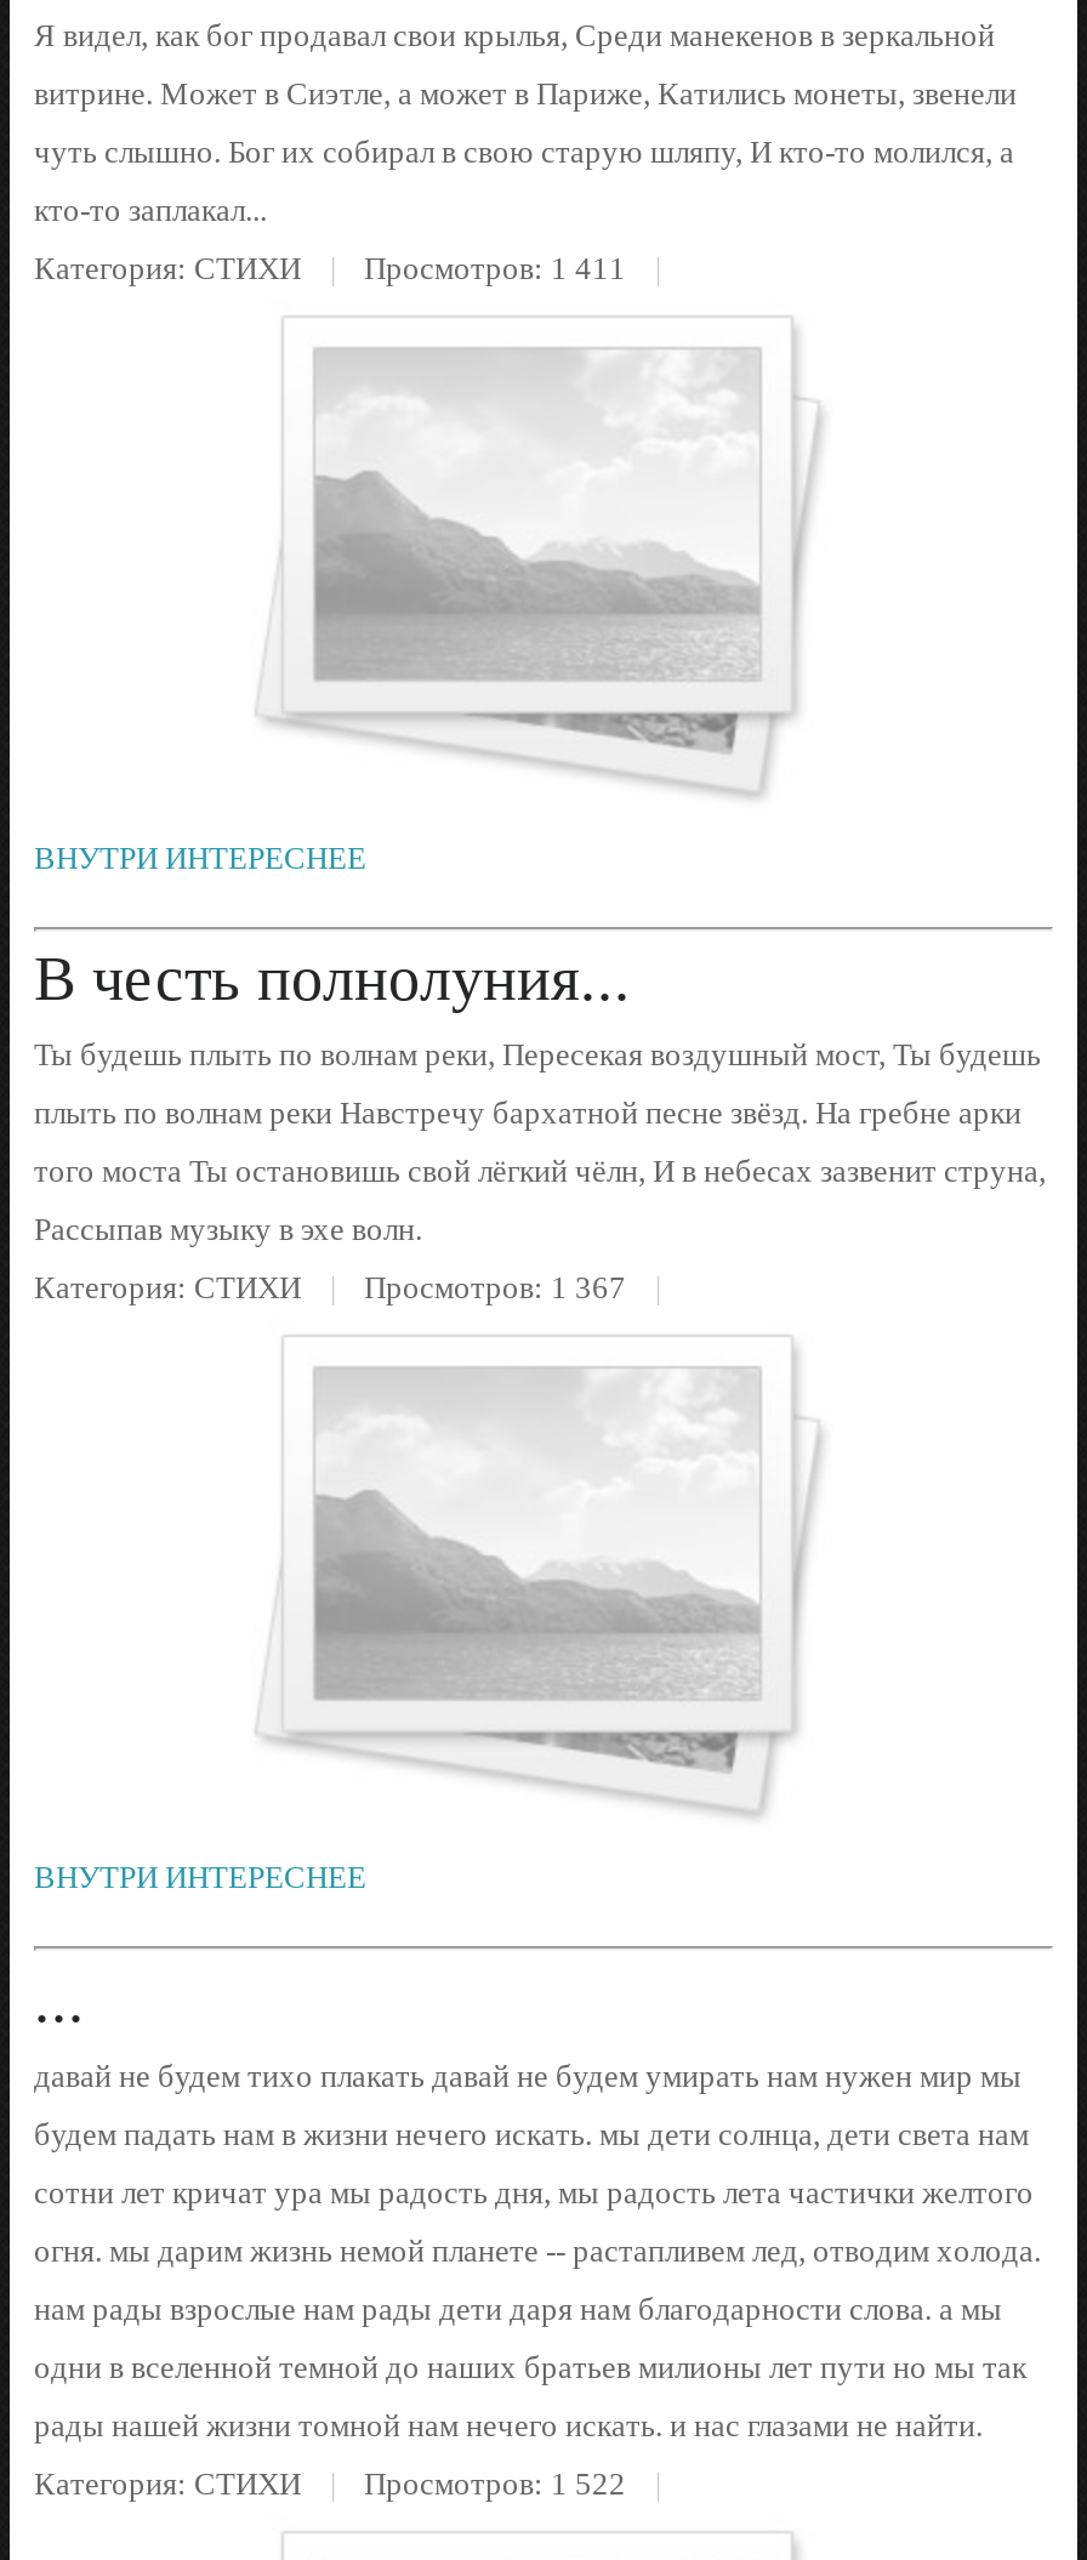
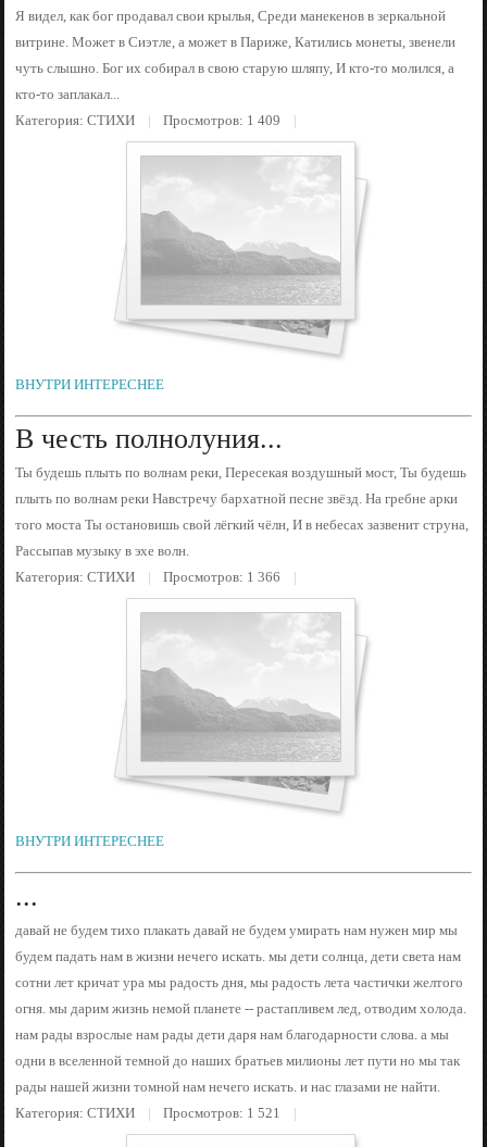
[34,249,626,285] Категория: СТИХИ Просмотров: 1 411 -> [15,111,280,128] Категория: СТИХИ Просмотров: 1 409
[34,1269,626,1305] Категория: СТИХИ Просмотров: 1 367 -> [15,569,280,585] Категория: СТИХИ Просмотров: 1 366
[34,2464,626,2501] Категория: СТИХИ Просмотров: 1 522 -> [15,1104,280,1120] Категория: СТИХИ Просмотров: 1 521

